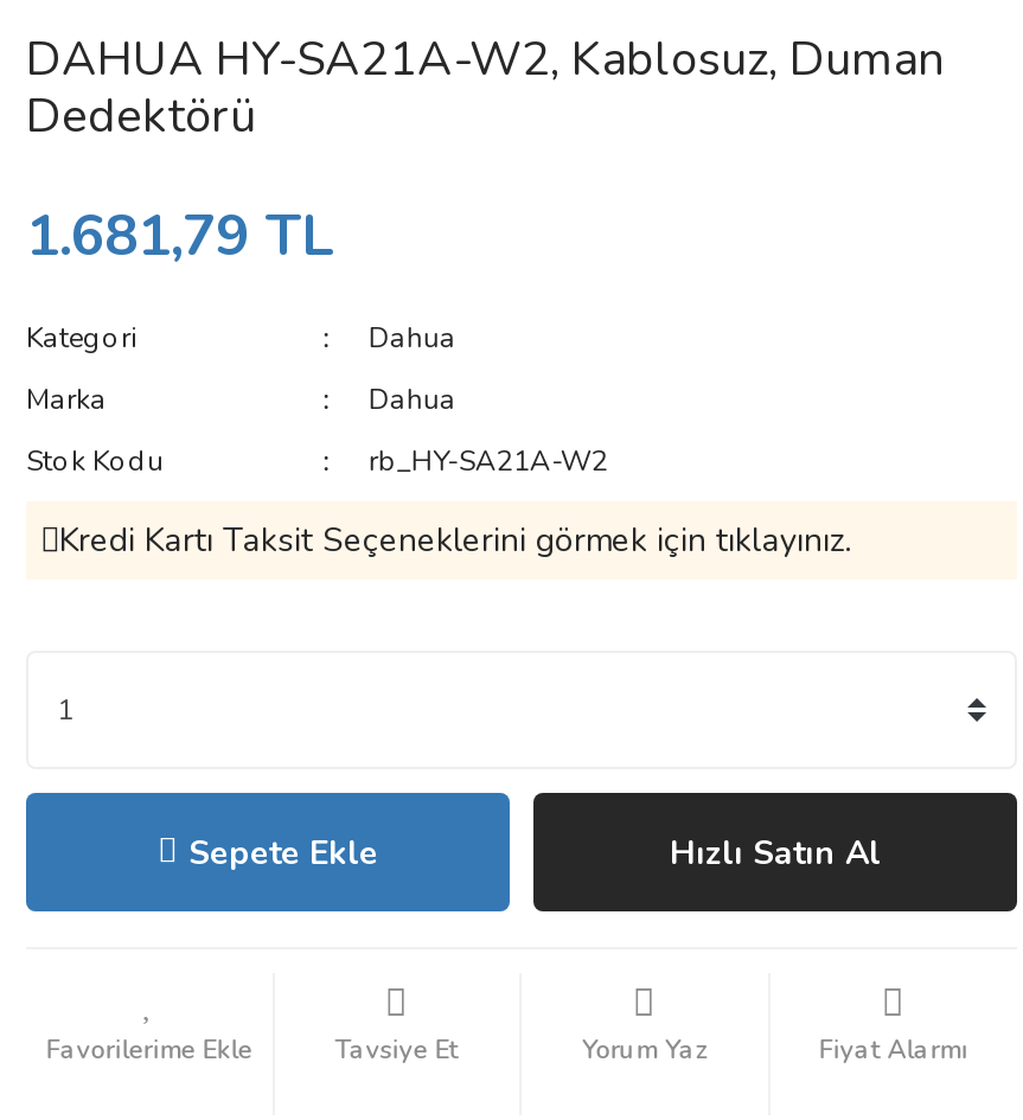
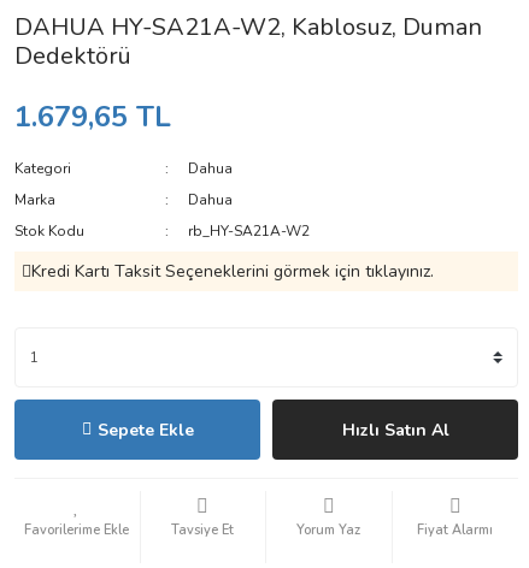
[26,198,334,274] 1.681,79 TL -> [14,97,171,136] 1.679,65 TL

